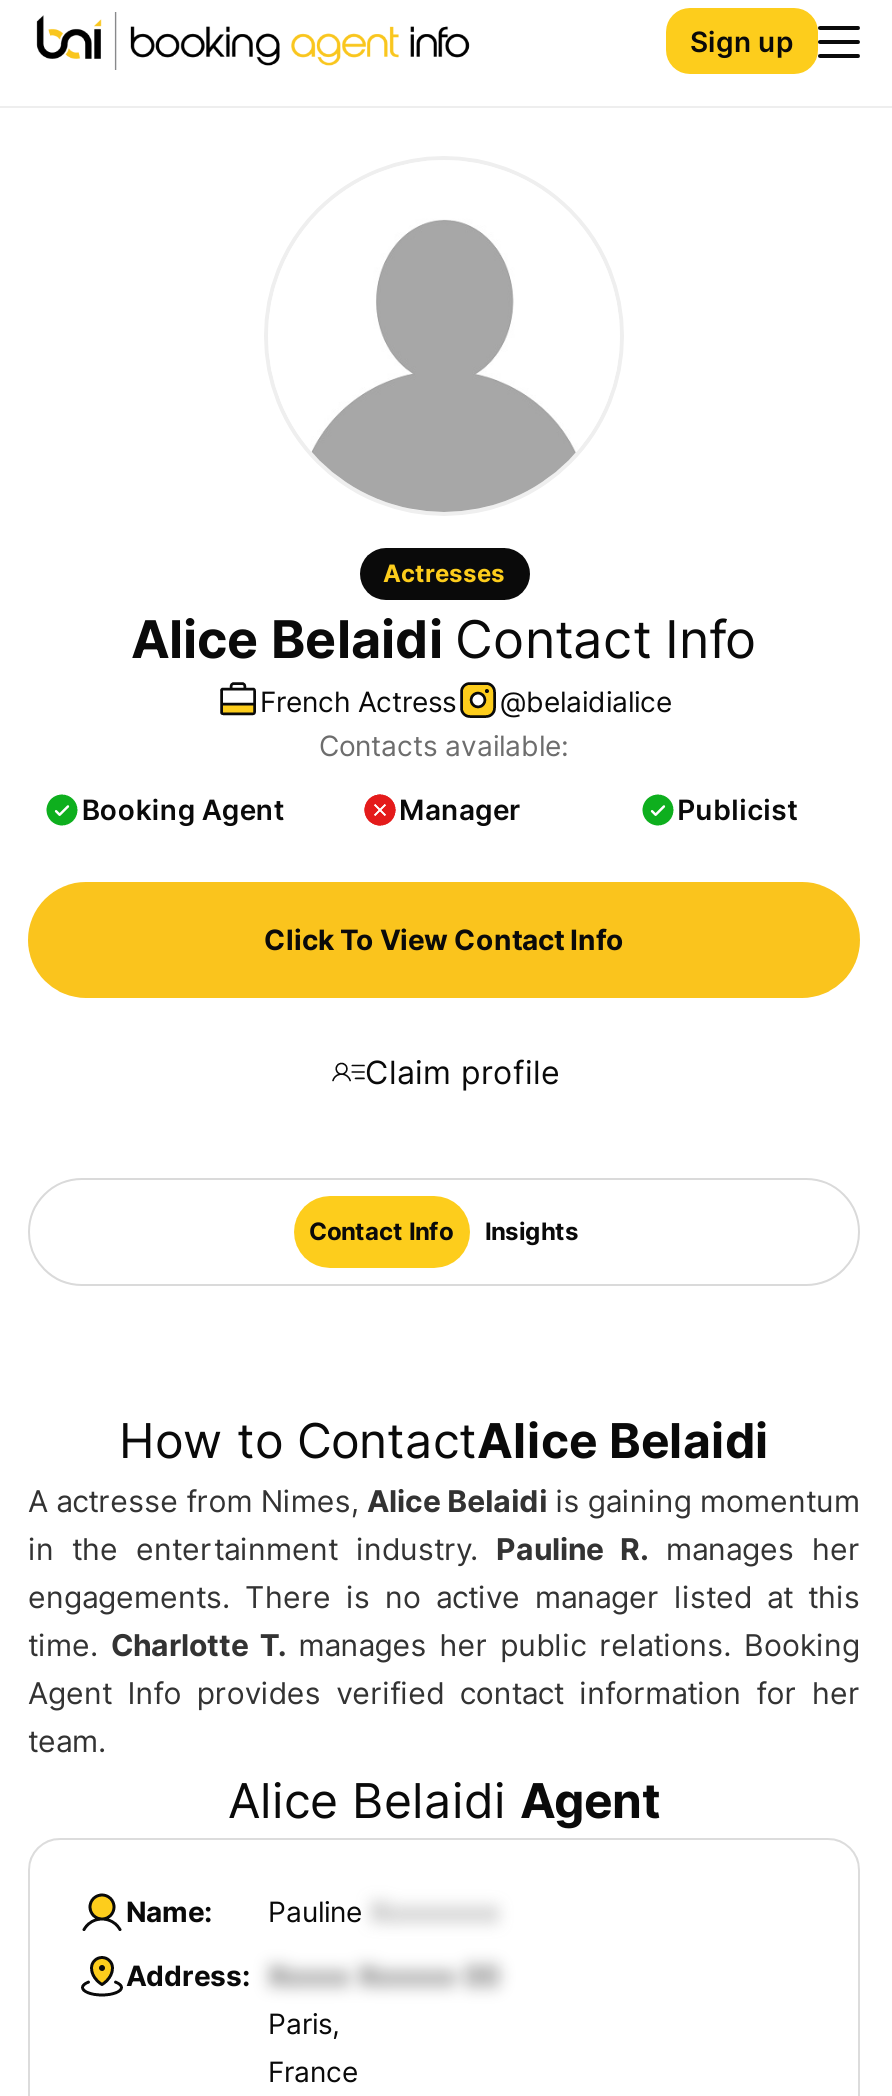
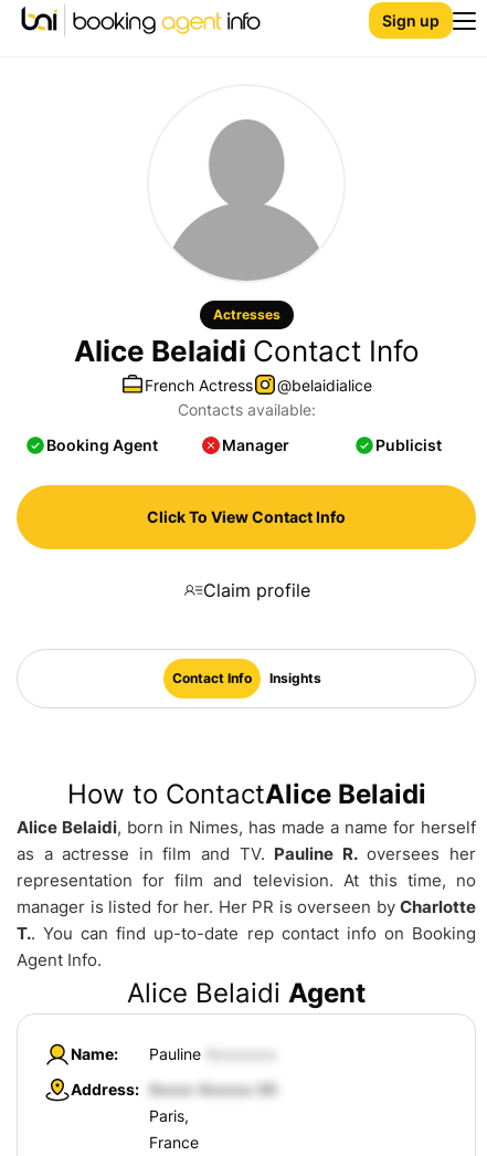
[28,1482,860,1760] A actresse from Nimes, Alice Belaidi is gaining momentum | in the entertainment industry. Pauline R. manages her | engagements. There is no active manager listed at this | time. Charlotte T. manages her public relations. Booking | Agent Info provides verified contact information for her | team. -> [17,817,476,970] Alice Belaidi, born in Nimes, has made a name for herself | as a actresse in film and TV. Pauline R. oversees her | representation for film and television. At this time, no | manager is listed for her. Her PR is overseen by Charlotte | T.. You can find up-to-date rep contact info on Booking | Agent Info.

